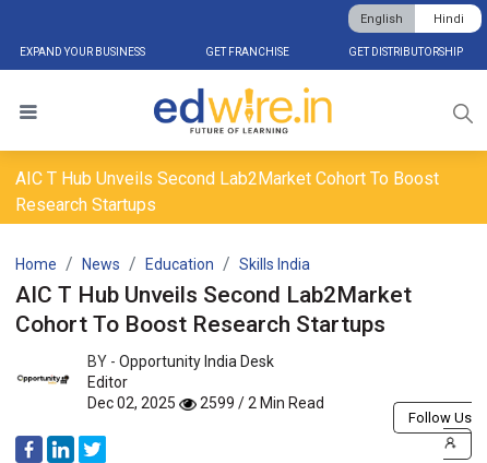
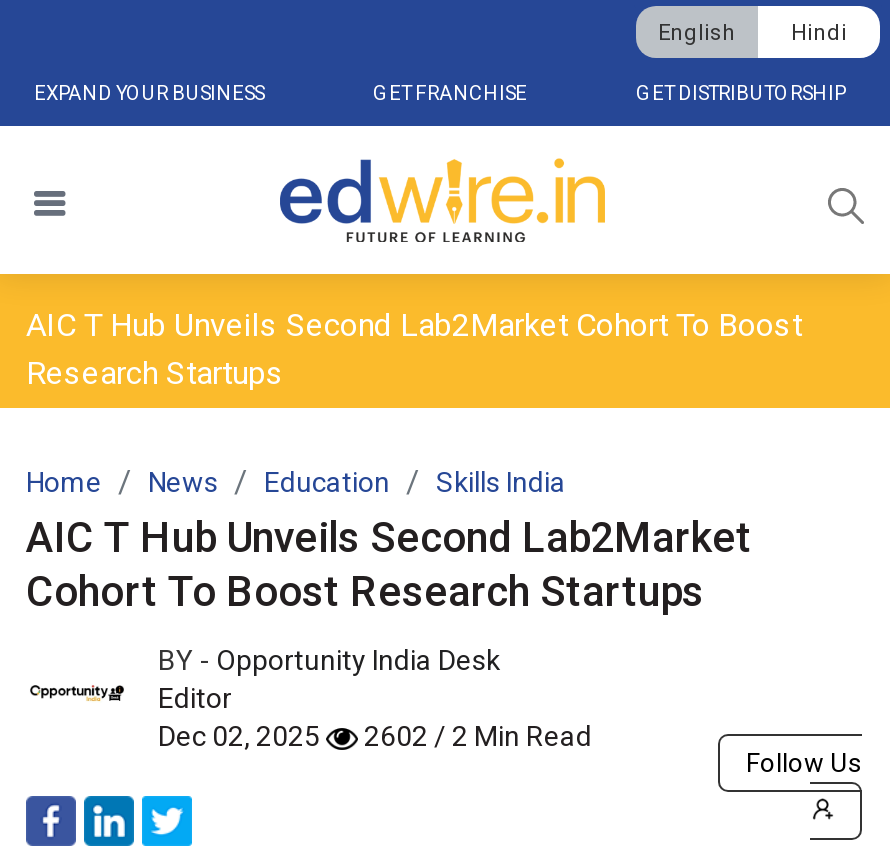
[87,394,324,412] Dec 02, 2025 2599 / 2 Min Read -> [158,720,592,752] Dec 02, 2025 2602 / 2 Min Read

